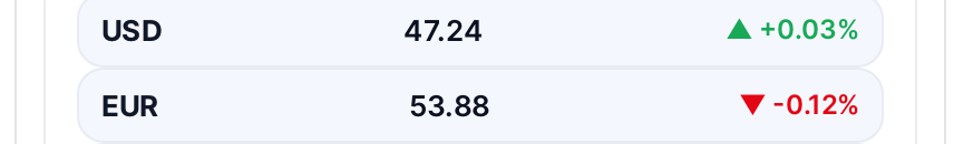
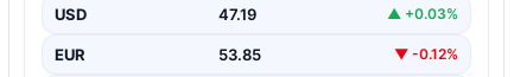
[403,8,484,44] 47.24 -> [218,5,256,23] 47.19
[409,84,489,119] 53.88 -> [218,45,261,64] 53.85

